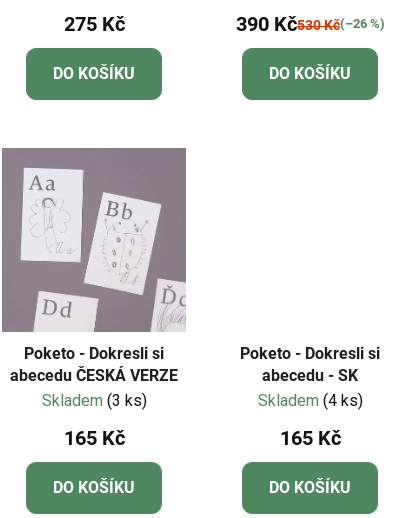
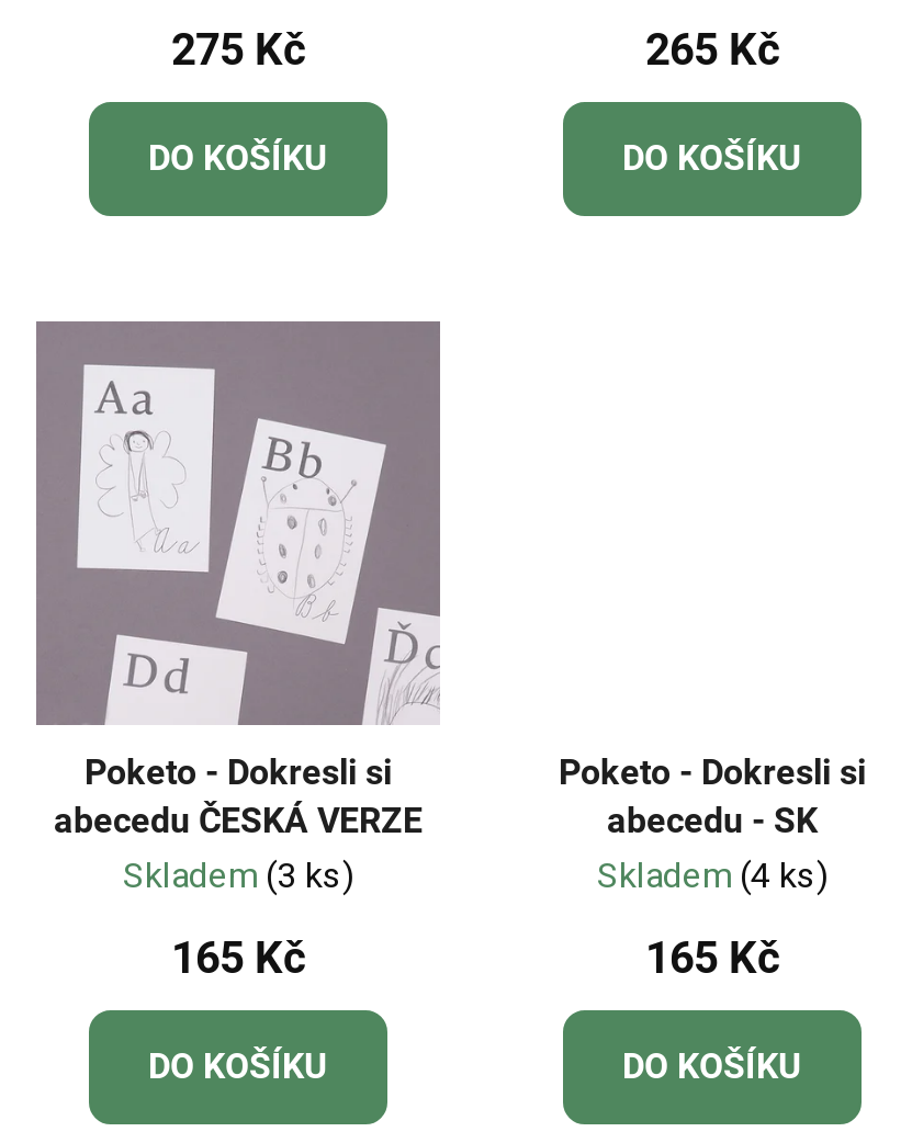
[235,12,384,36] 390 Kč530 Kč(–26 %) -> [645,23,779,75] 265 Kč

